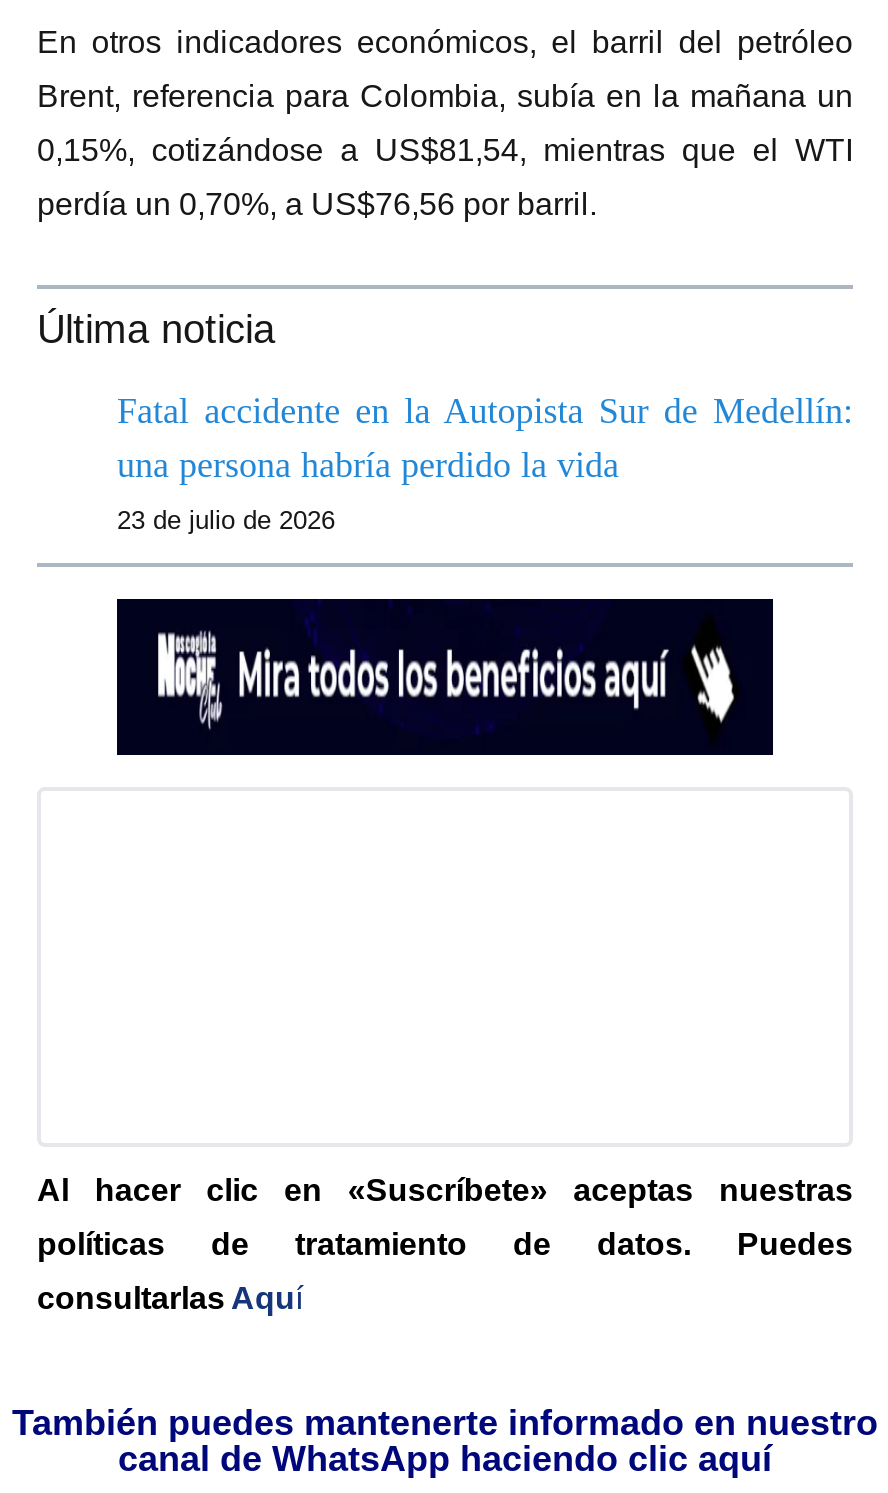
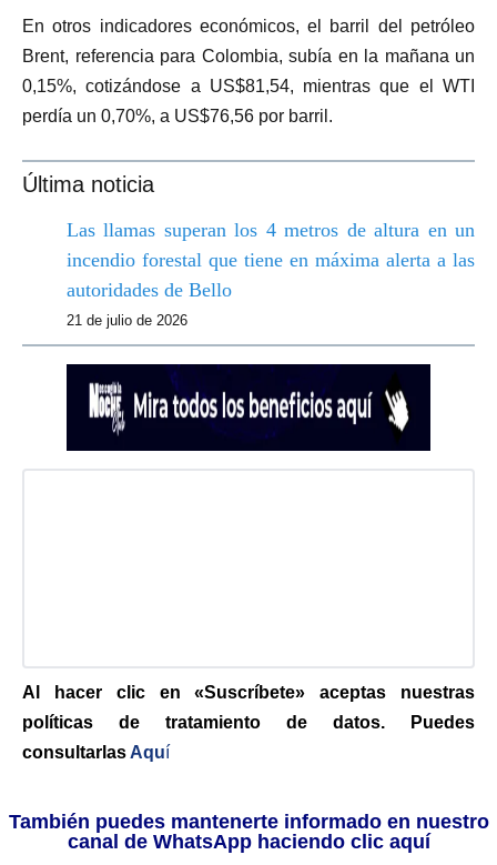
[117,390,853,484] Fatal accidente en la Autopista Sur de Medellín: | una persona habría perdido la vida -> [67,219,475,301] Las llamas superan los 4 metros de altura en un | incendio forestal que tiene en máxima alerta a las | autoridades de Bello
[117,504,335,534] 23 de julio de 2026 -> [67,312,187,329] 21 de julio de 2026

